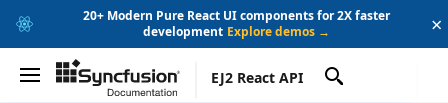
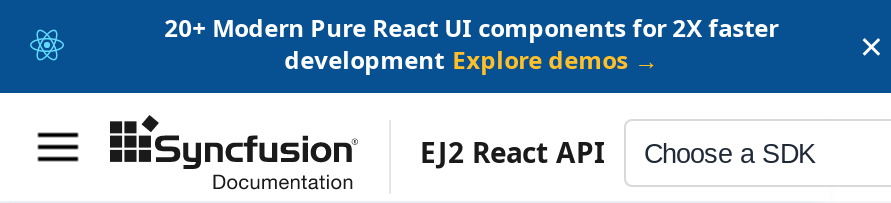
none -> [644,138,816,168] Choose a SDK

